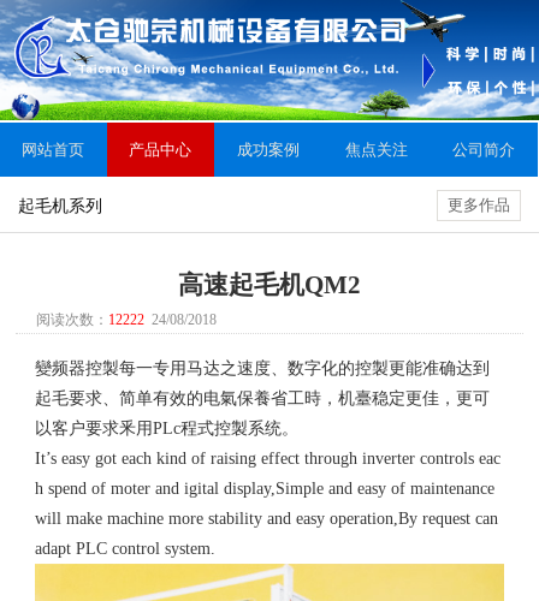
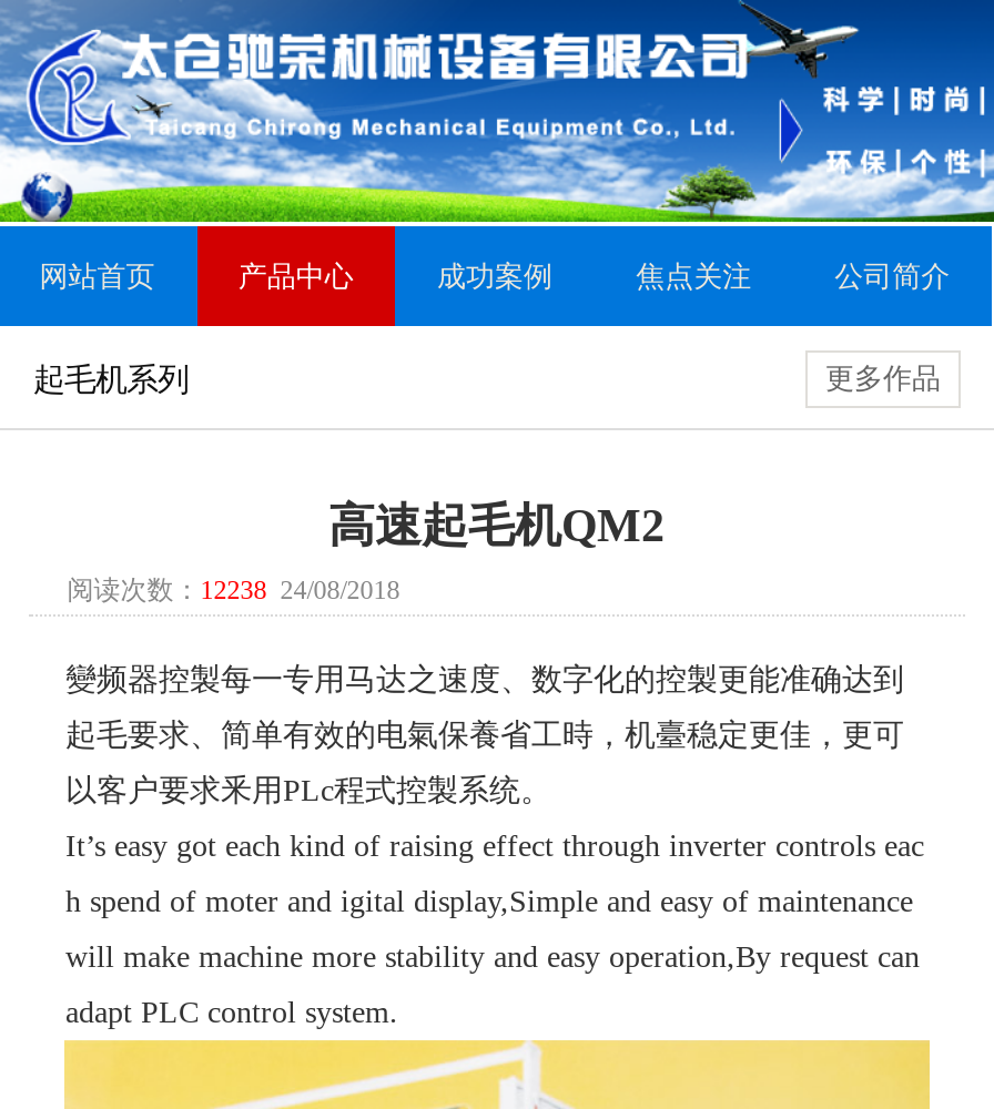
[36,312,217,329] 阅读次数：12222 24/08/2018 -> [67,575,400,606] 阅读次数：12238 24/08/2018

